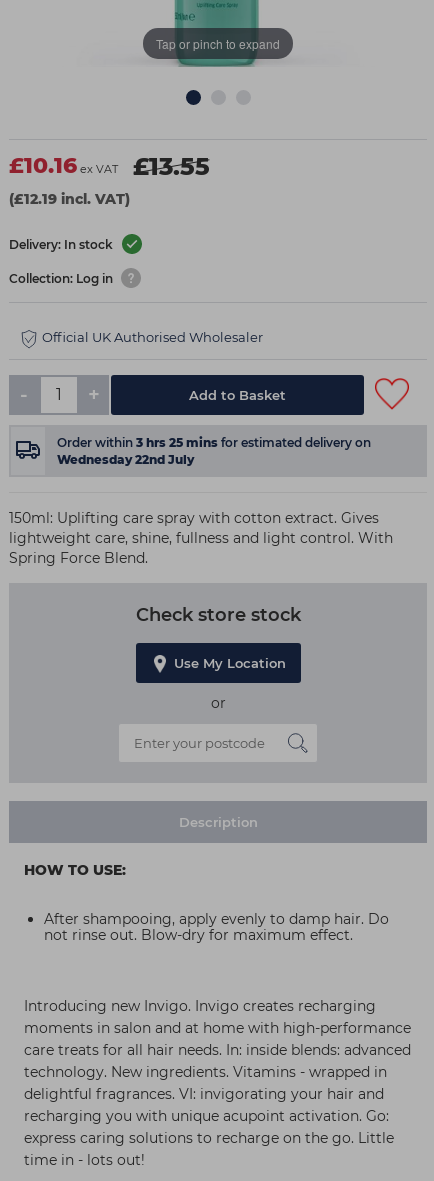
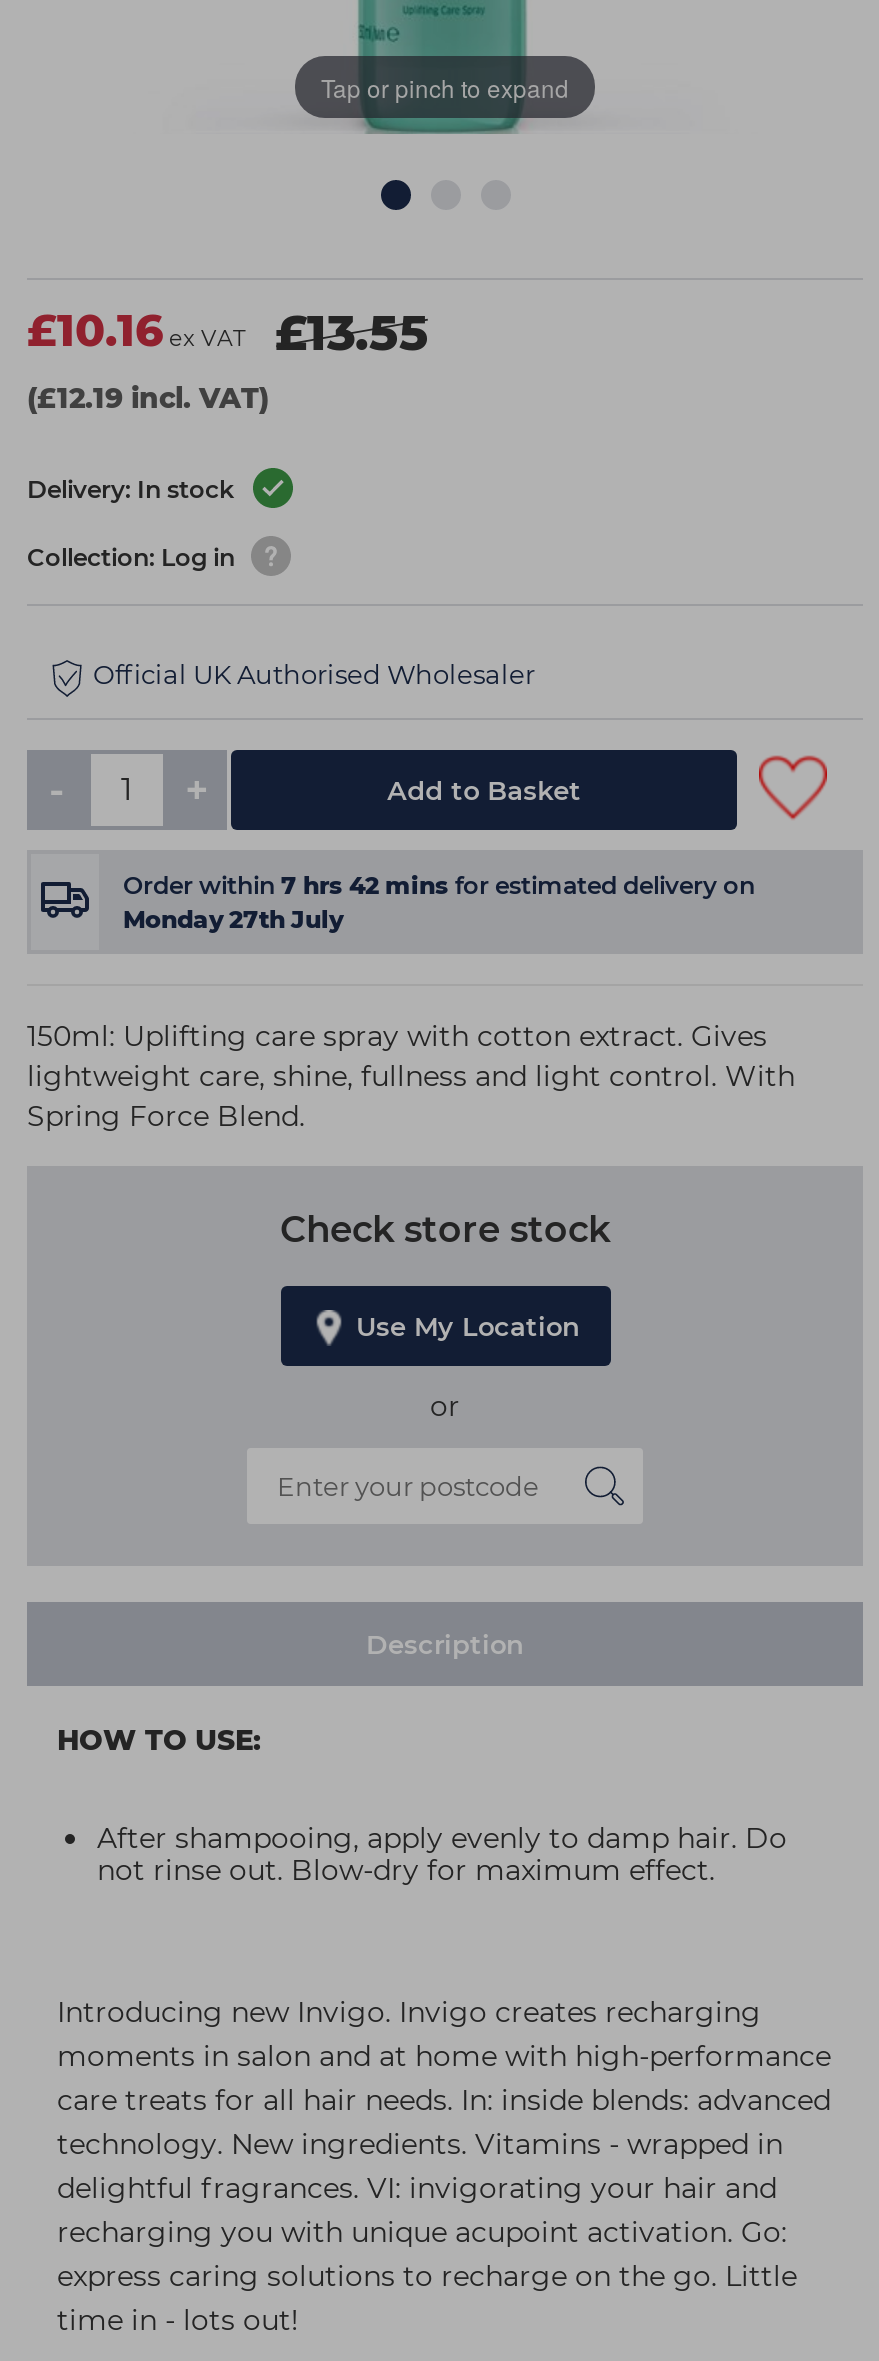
[57,435,371,450] Order within 3 hrs 25 mins for estimated delivery on -> [123,869,755,899] Order within 7 hrs 42 mins for estimated delivery on
[57,452,194,467] Wednesday 22nd July -> [123,903,343,933] Monday 27th July

